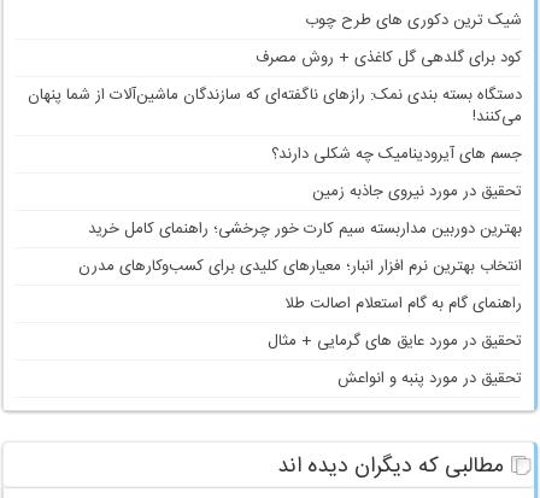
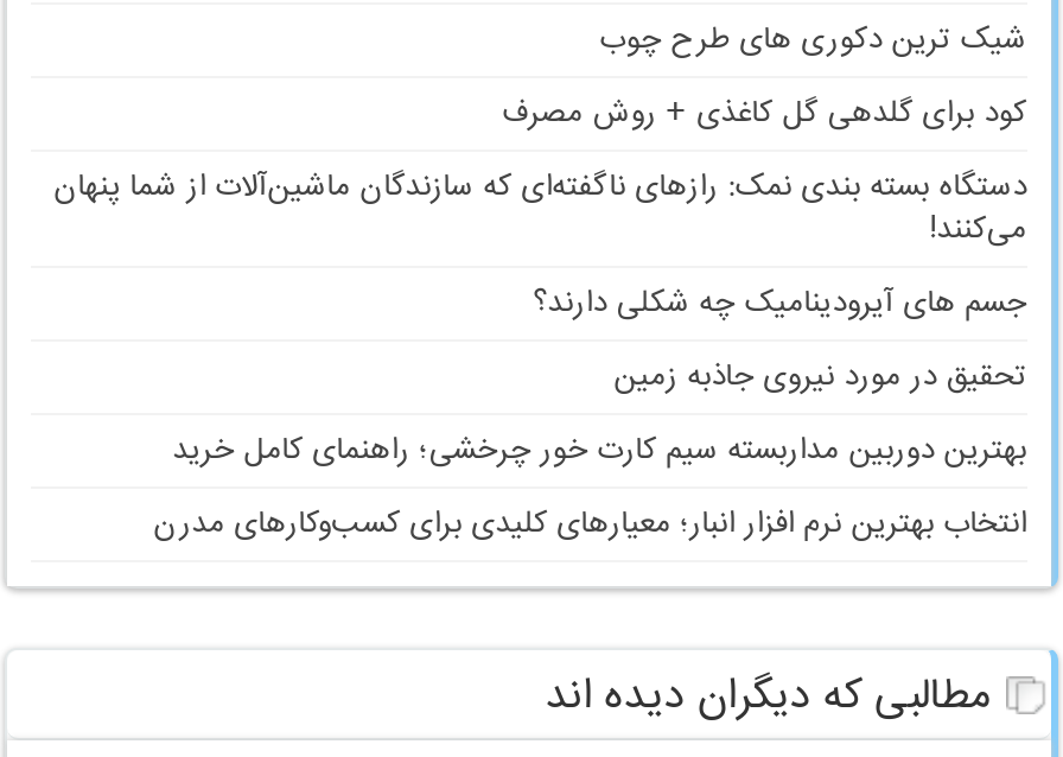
[267,291,522,392] راهنمای گام به گام استعلام اصالت طلا | تحقیق در مورد عایق های گرمایی + مثال | تحقیق در مورد پنبه و انواعش -> none

